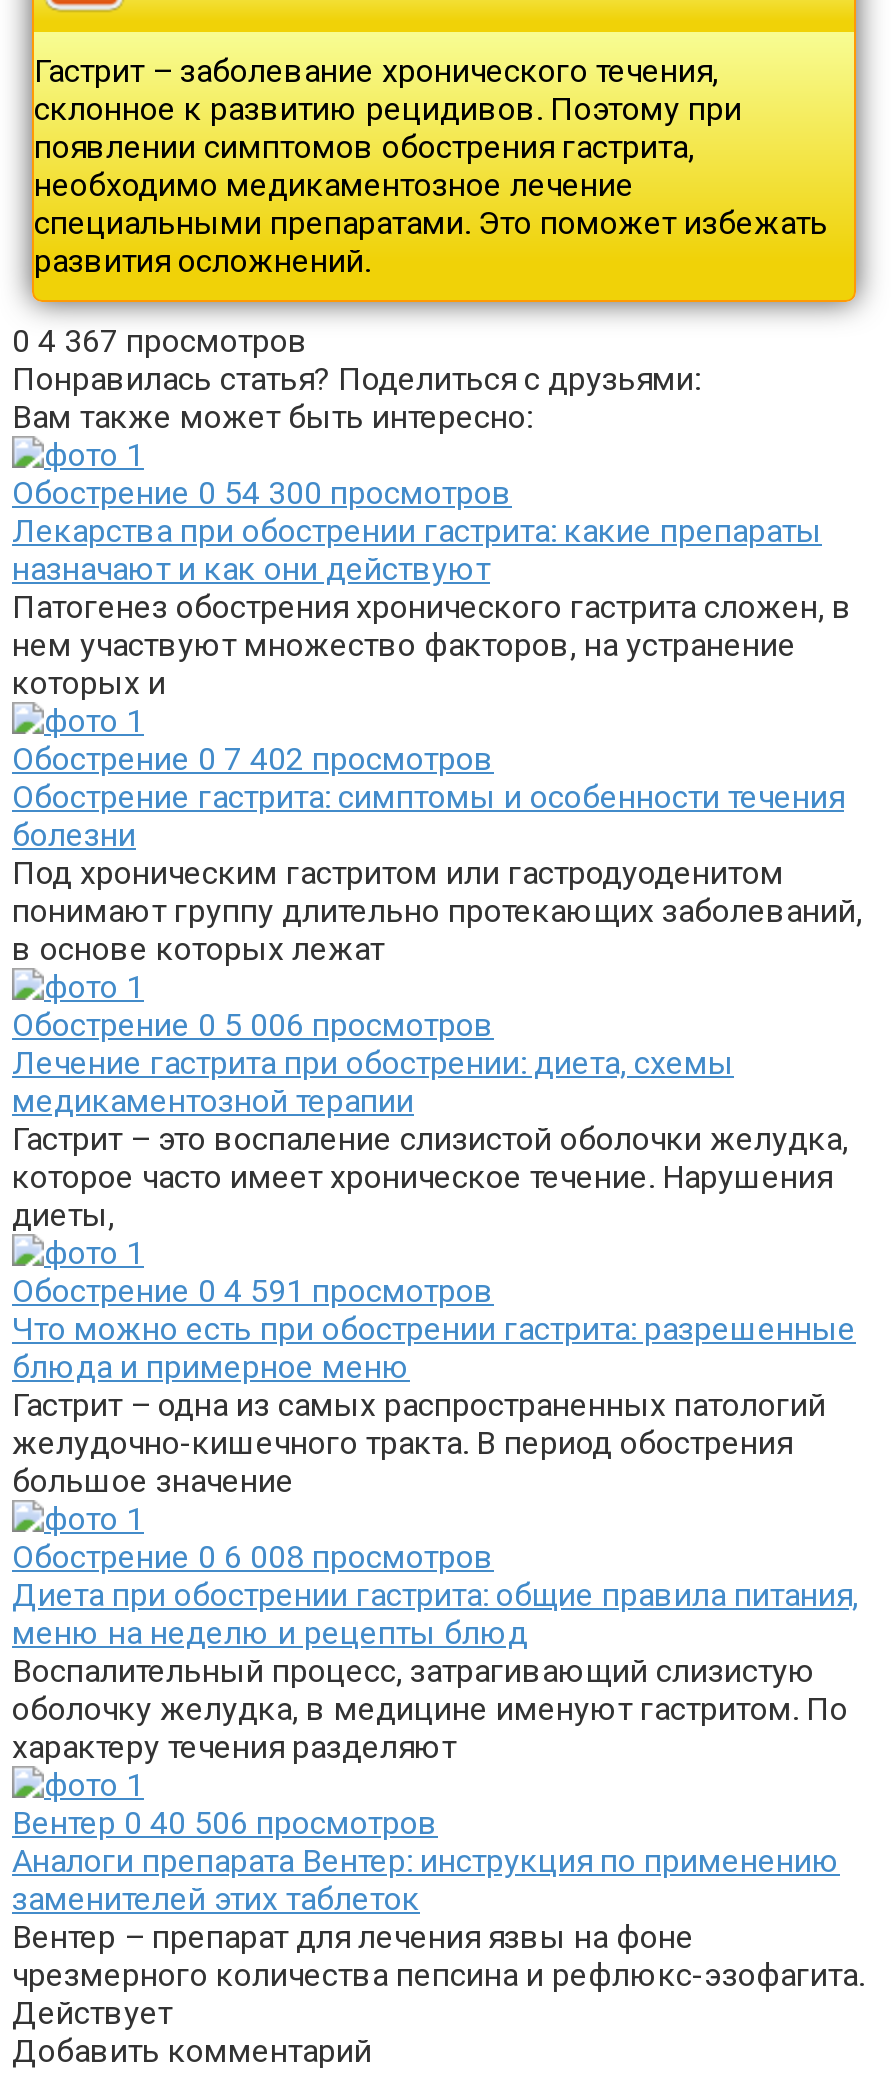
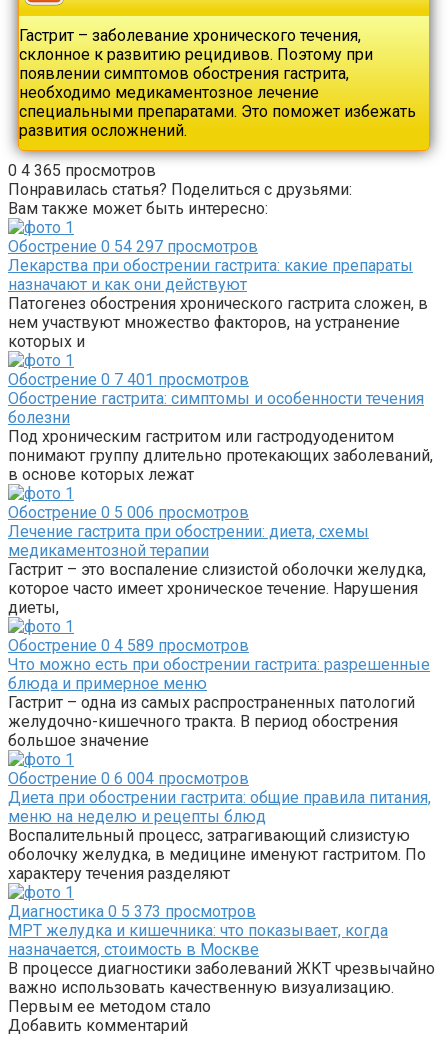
[12,322,308,360] 0 4 367 просмотров -> [8,161,156,180] 0 4 365 просмотров
[12,474,512,512] Обострение 0 54 300 просмотров -> [8,237,258,256] Обострение 0 54 297 просмотров
[12,740,494,778] Обострение 0 7 402 просмотров -> [8,370,249,389] Обострение 0 7 401 просмотров
[12,1272,494,1310] Обострение 0 4 591 просмотров -> [8,636,249,655] Обострение 0 4 589 просмотров
[12,1538,494,1576] Обострение 0 6 008 просмотров -> [8,769,249,788] Обострение 0 6 004 просмотров
[12,1804,864,2032] Вентер 0 40 506 просмотров | Аналоги препарата Вентер: инструкция по применению | заменителей этих таблеток | Вентер – препарат для лечения язвы на фоне | чрезмерного количества пепсина и рефлюкс-эзофагита. | Действует -> [8,902,435,1016] Диагностика 0 5 373 просмотров | МРТ желудка и кишечника: что показывает, когда | назначается, стоимость в Москве | В процессе диагностики заболеваний ЖКТ чрезвычайно | важно использовать качественную визуализацию. | Первым ее методом стало

